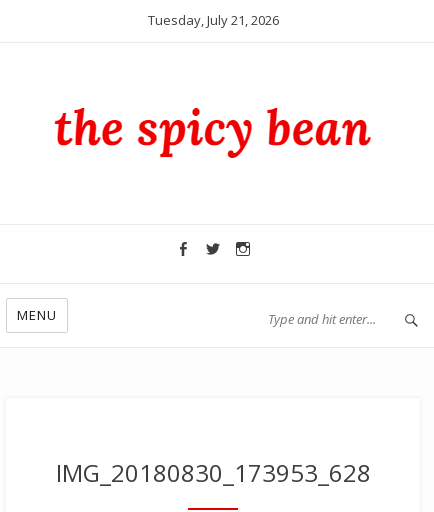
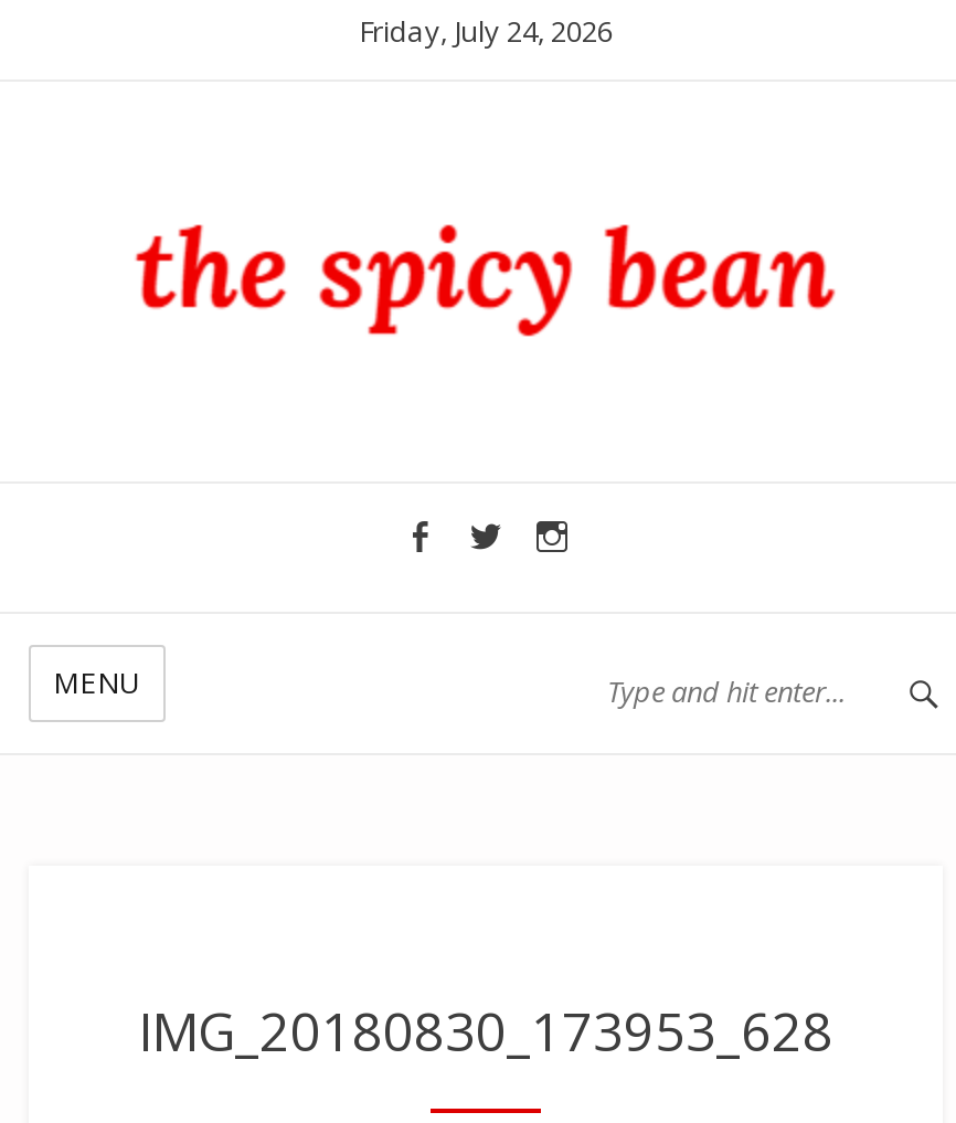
[147,11,278,29] Tuesday, July 21, 2026 -> [359,11,613,51] Friday, July 24, 2026

